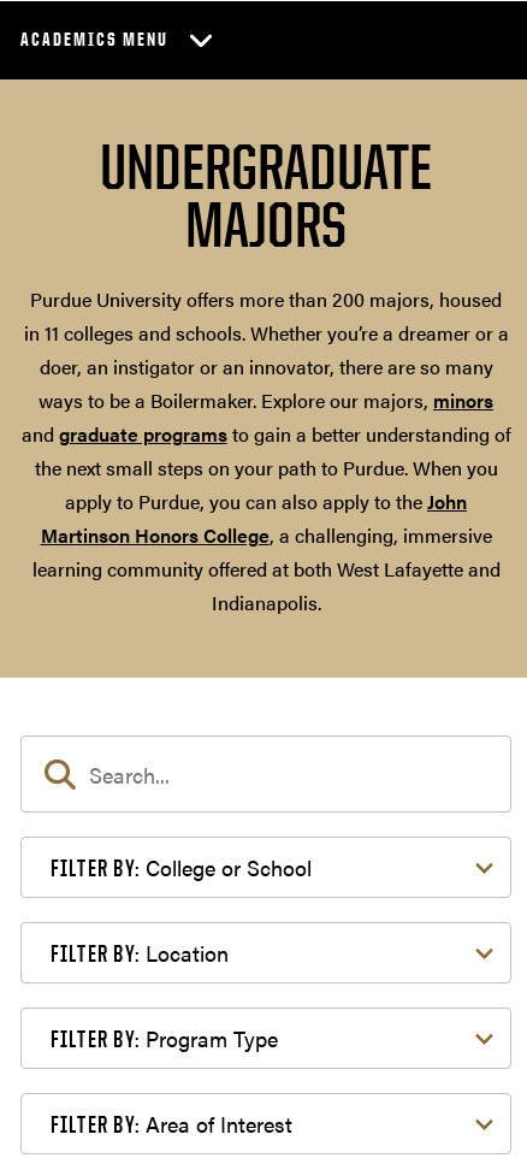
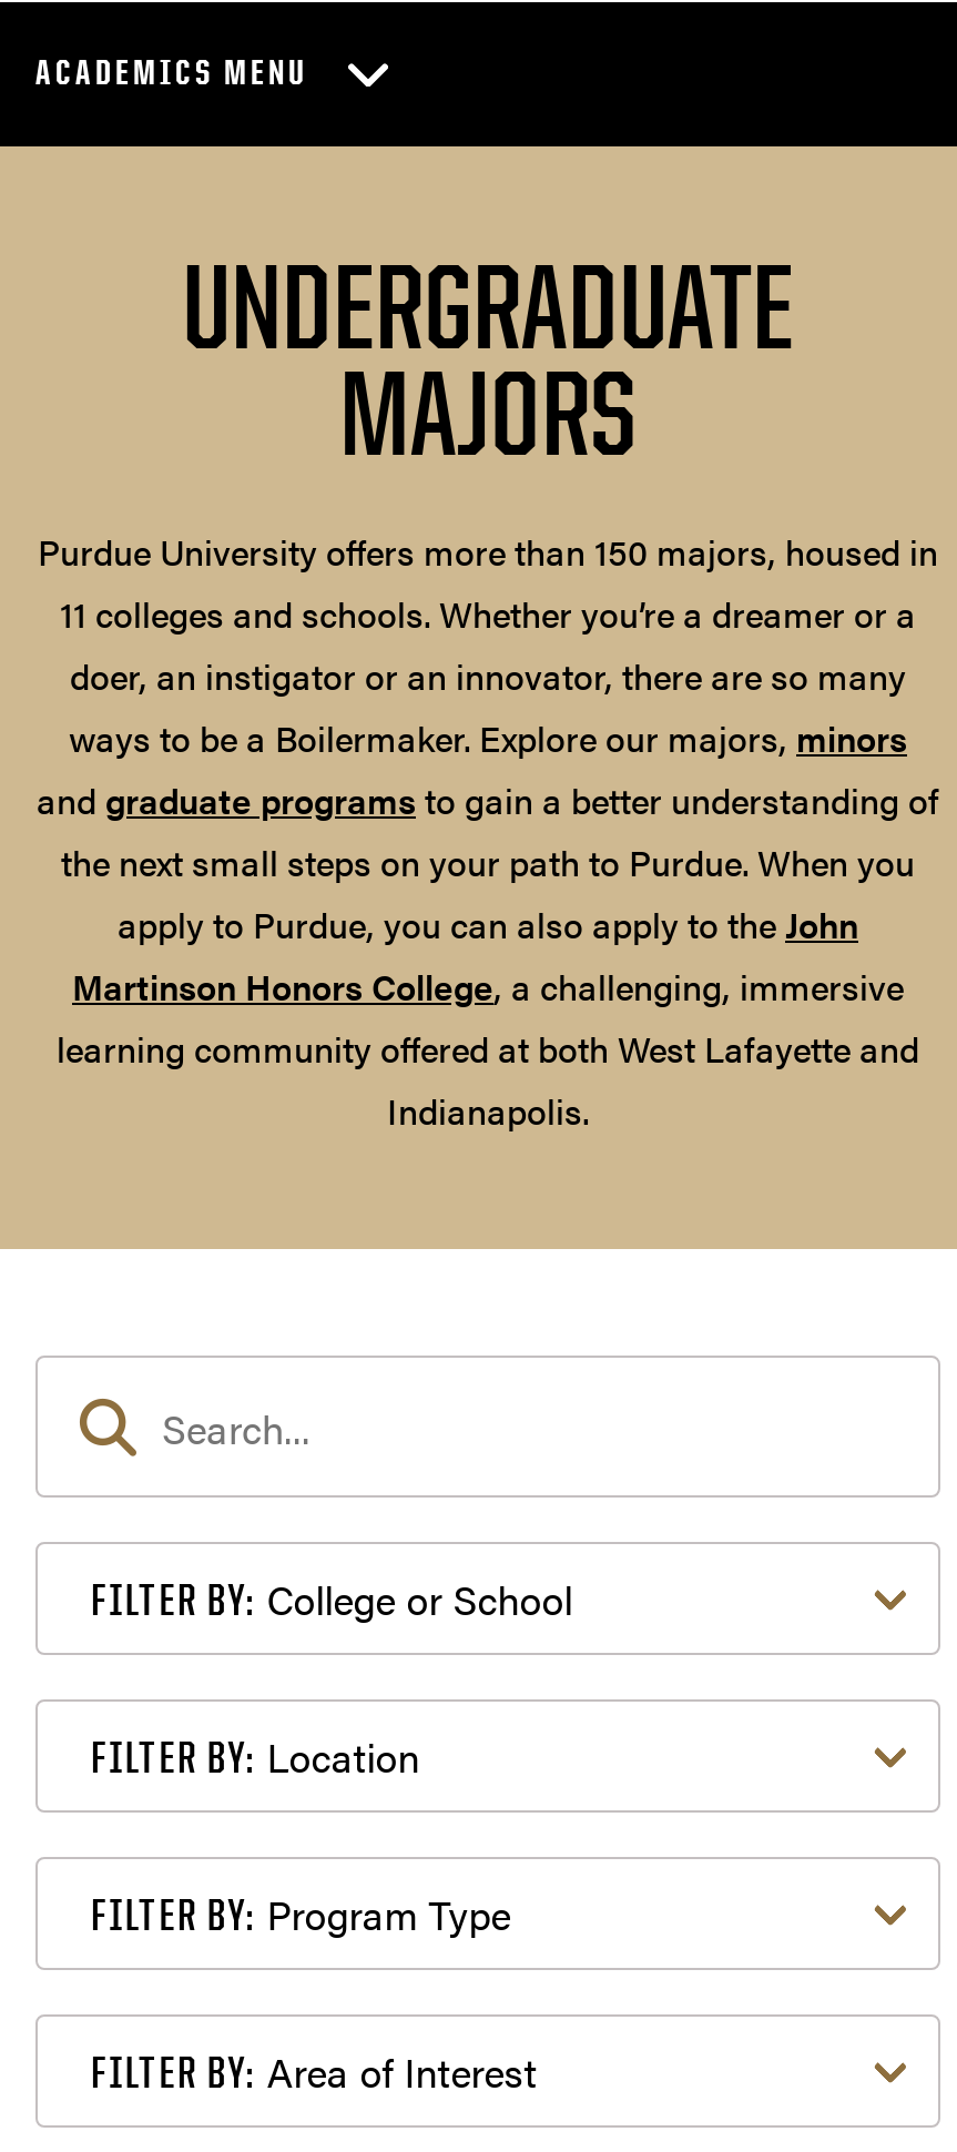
[23,286,508,347] Purdue University offers more than 200 majors, housed | in 11 colleges and schools. Whether you’re a dreamer or a -> [38,526,938,639] Purdue University offers more than 150 majors, housed in | 11 colleges and schools. Whether you’re a dreamer or a

